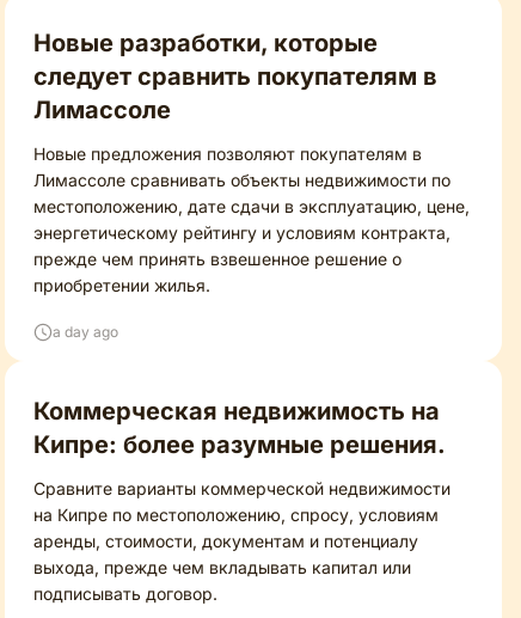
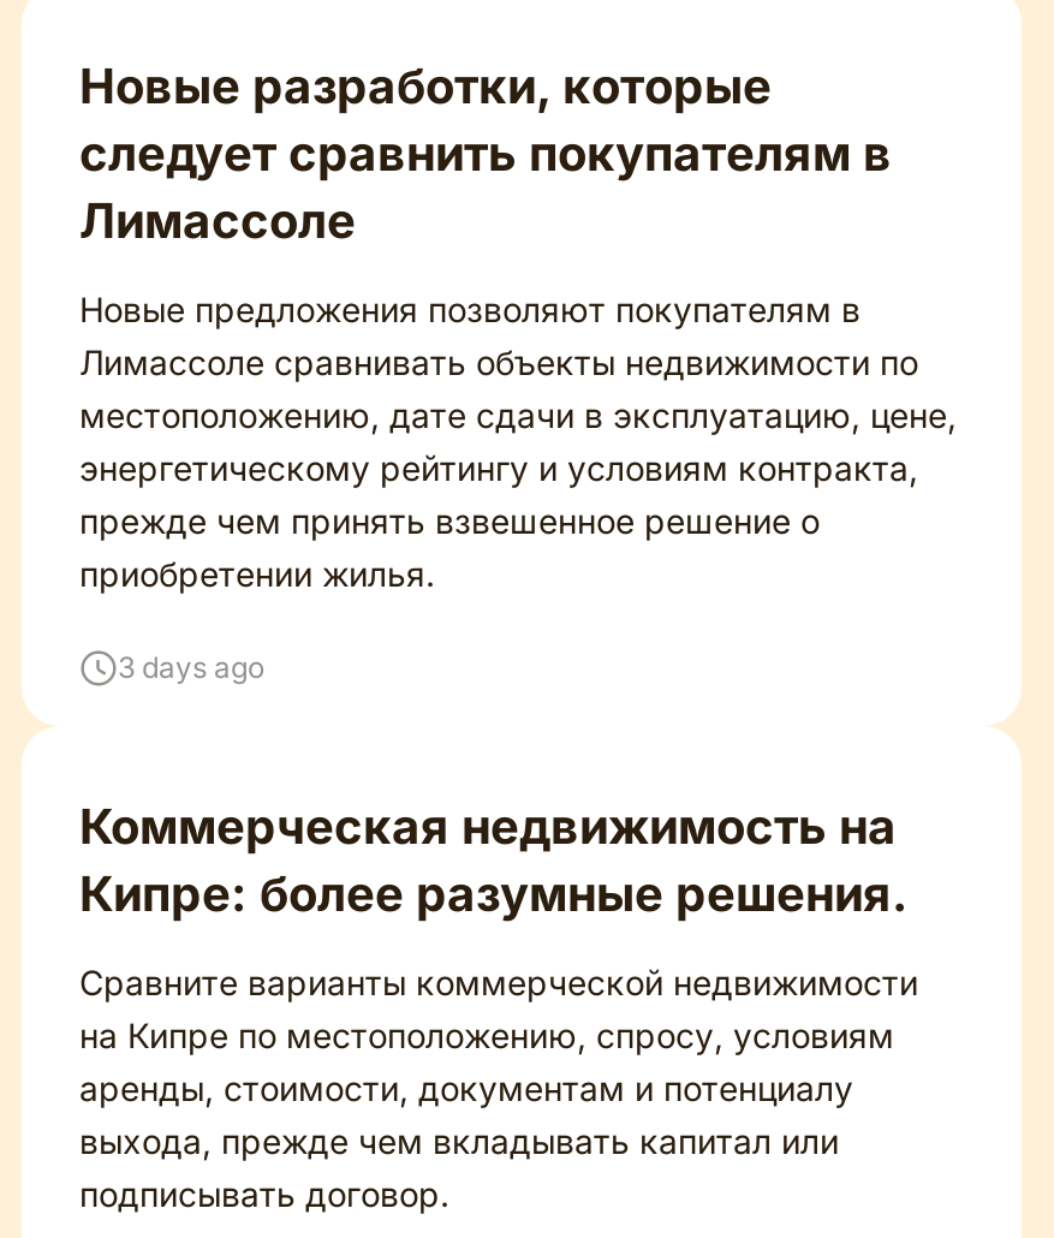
[53,323,118,341] a day ago -> [118,649,264,685] 3 days ago

